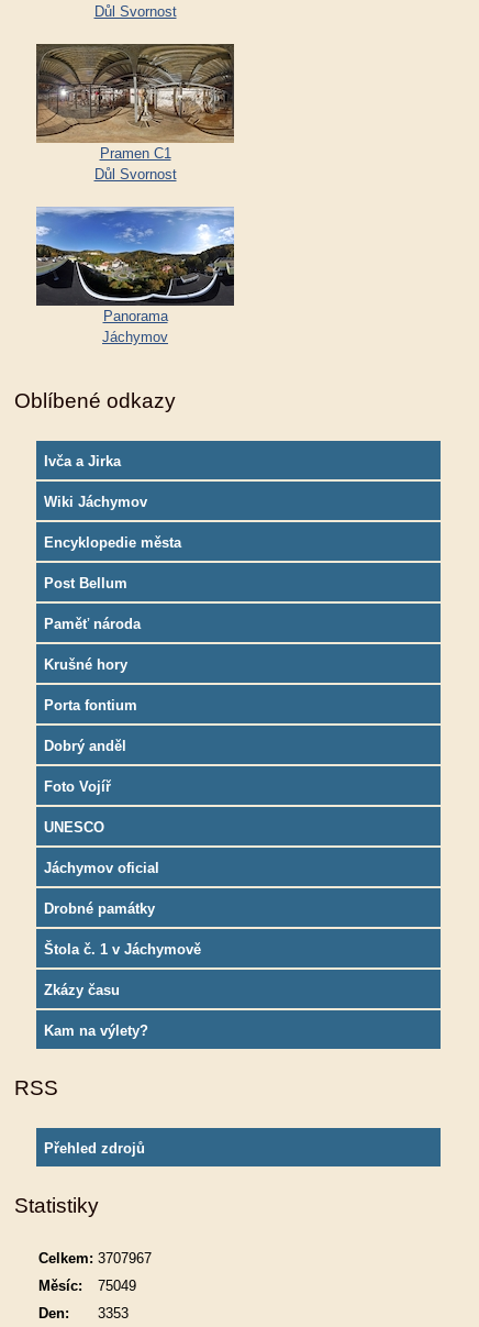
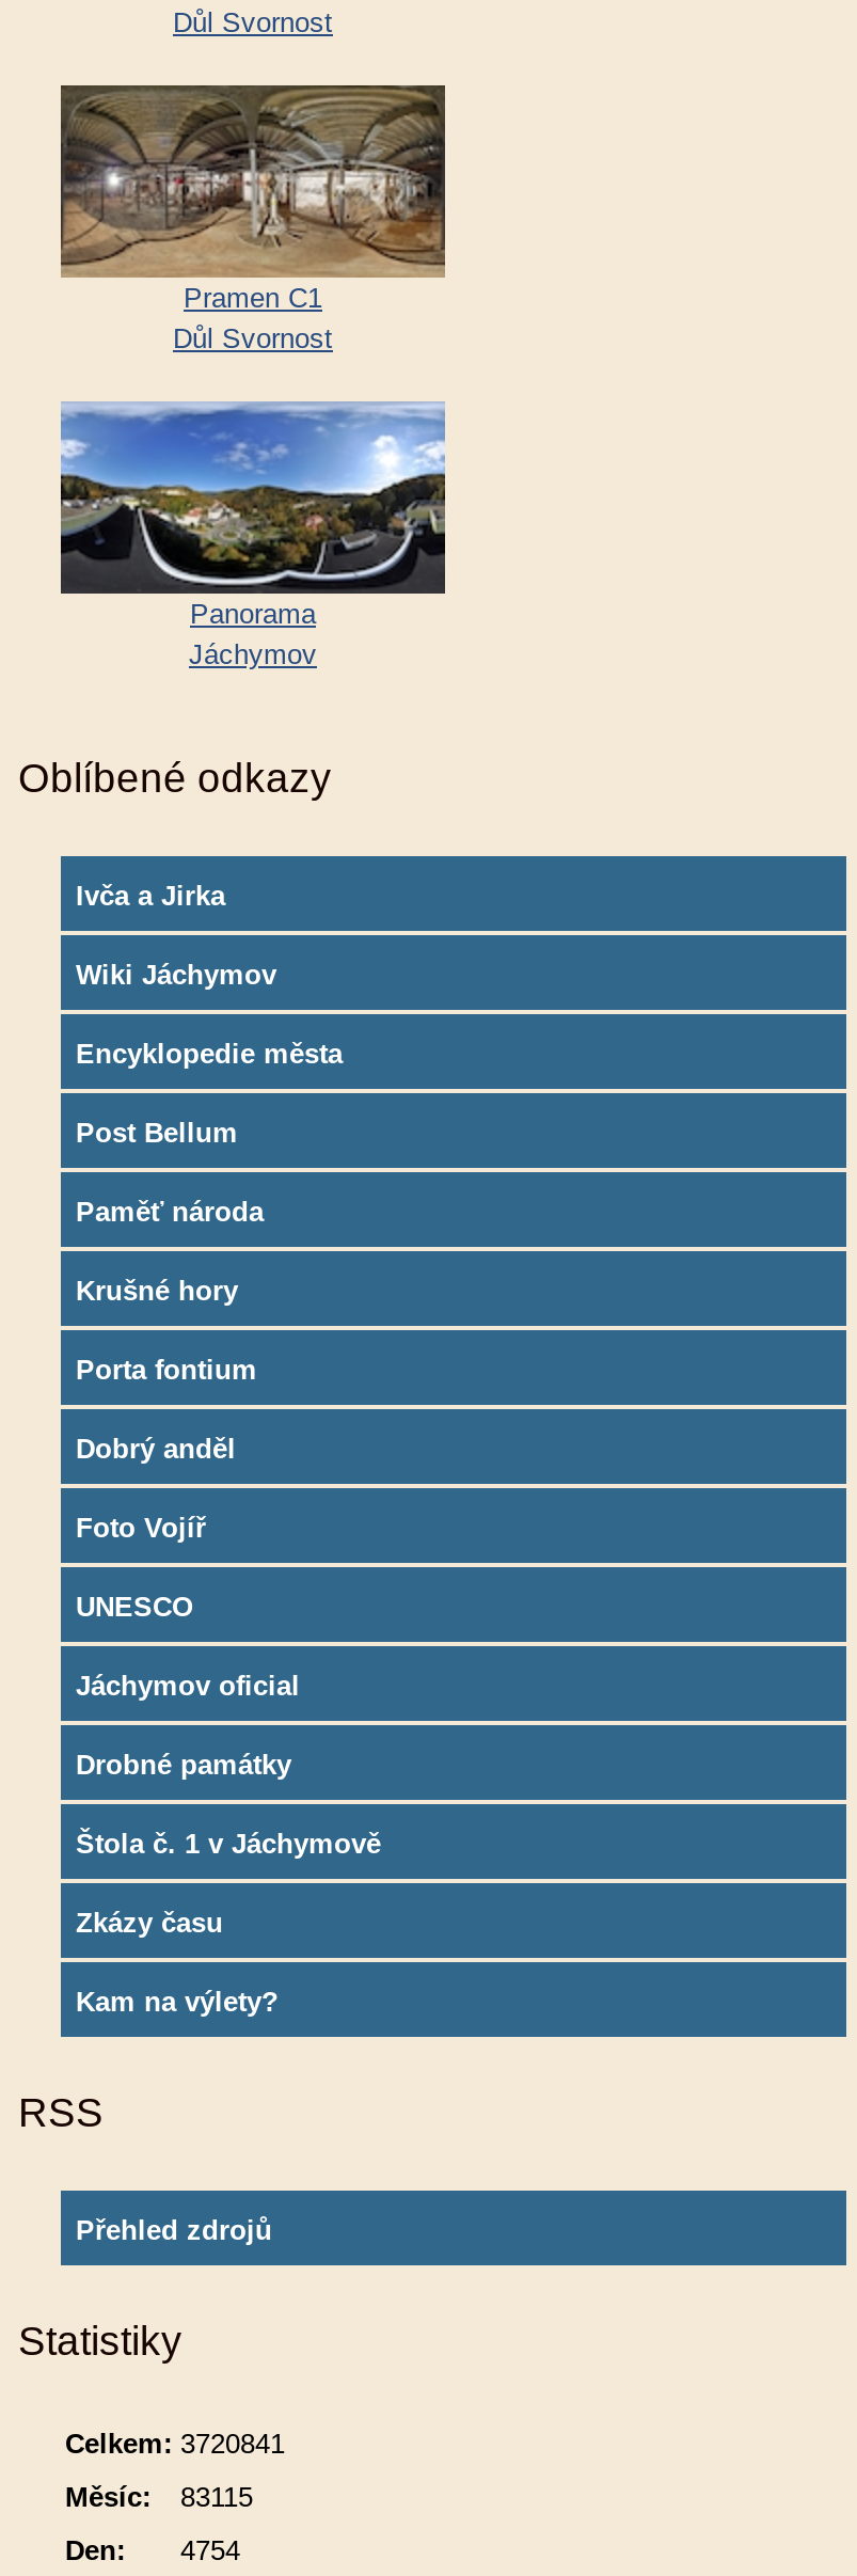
[38,1250,152,1266] Celkem: 3707967 -> [65,2427,285,2459] Celkem: 3720841
[38,1277,136,1294] Měsíc: 75049 -> [65,2481,253,2513] Měsíc: 83115
[38,1305,129,1321] Den: 3353 -> [65,2534,240,2566] Den: 4754

